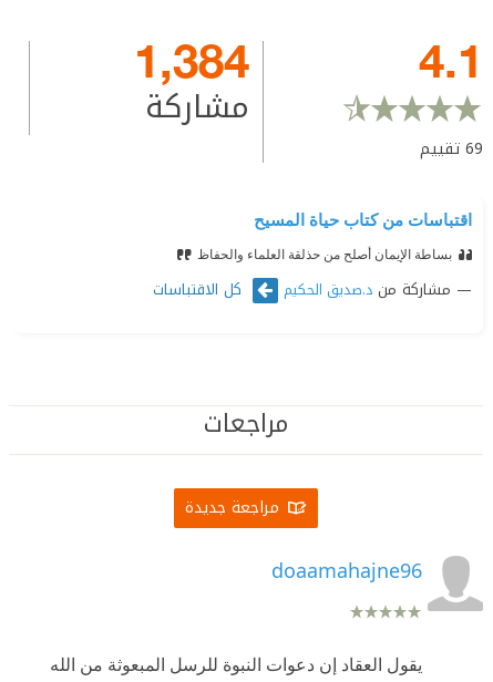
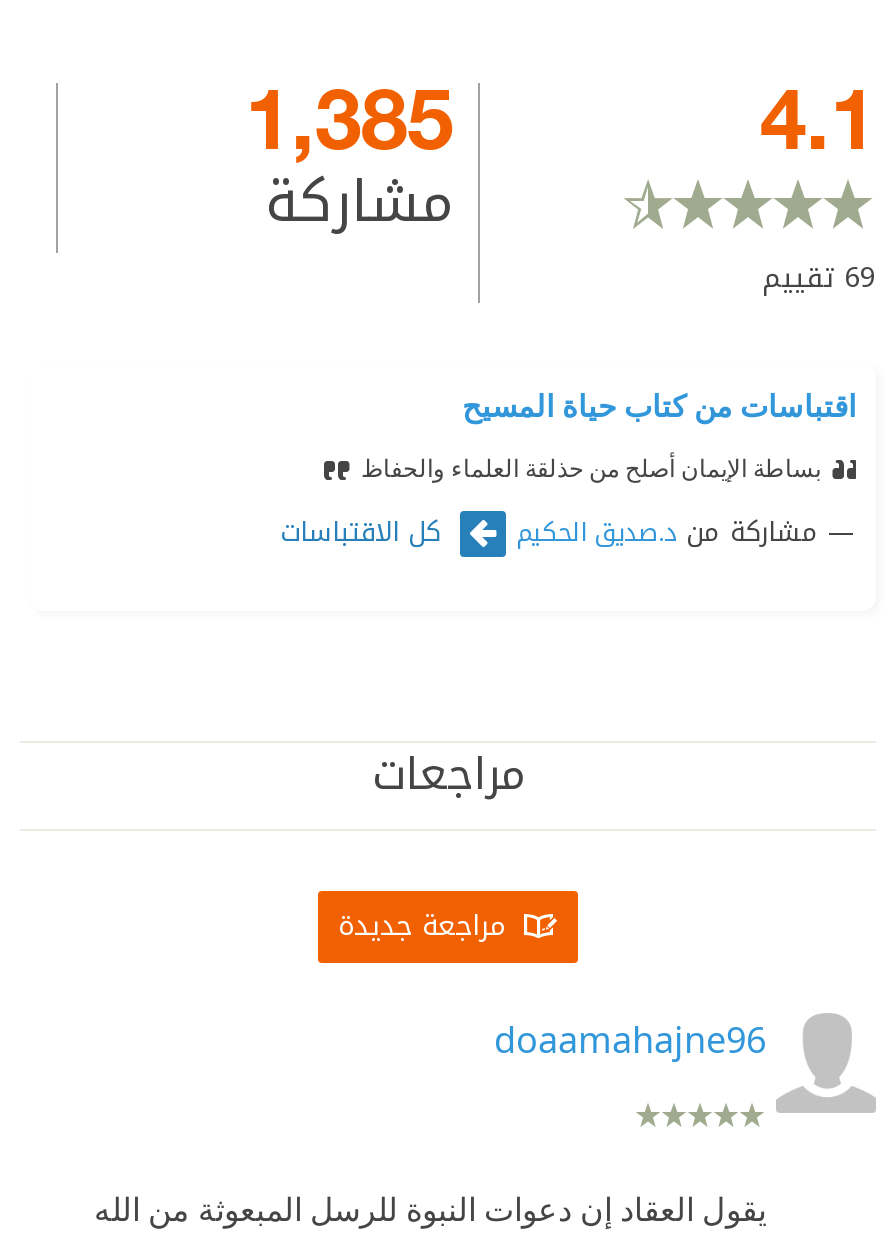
[133,13,483,98] 1,384 4.1 -> [245,33,876,187] 1,385 4.1

